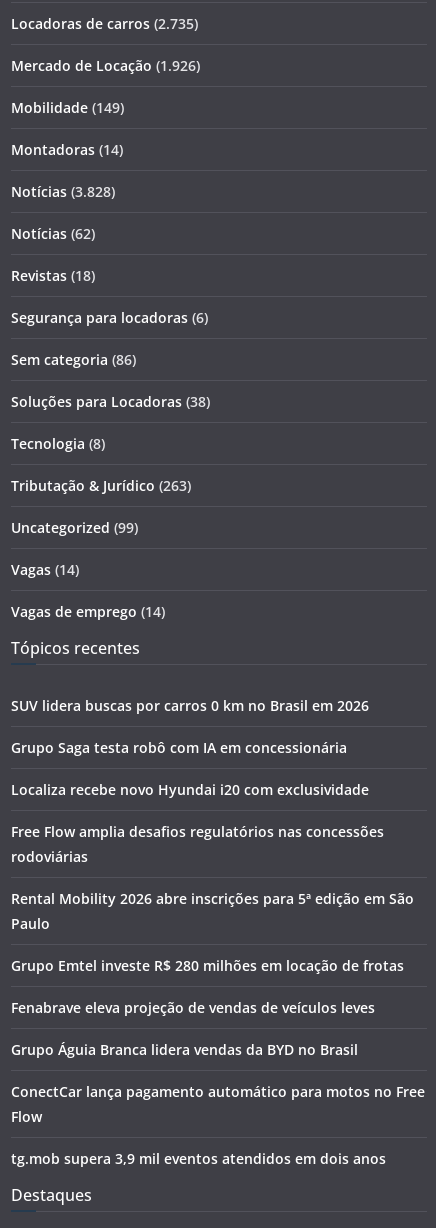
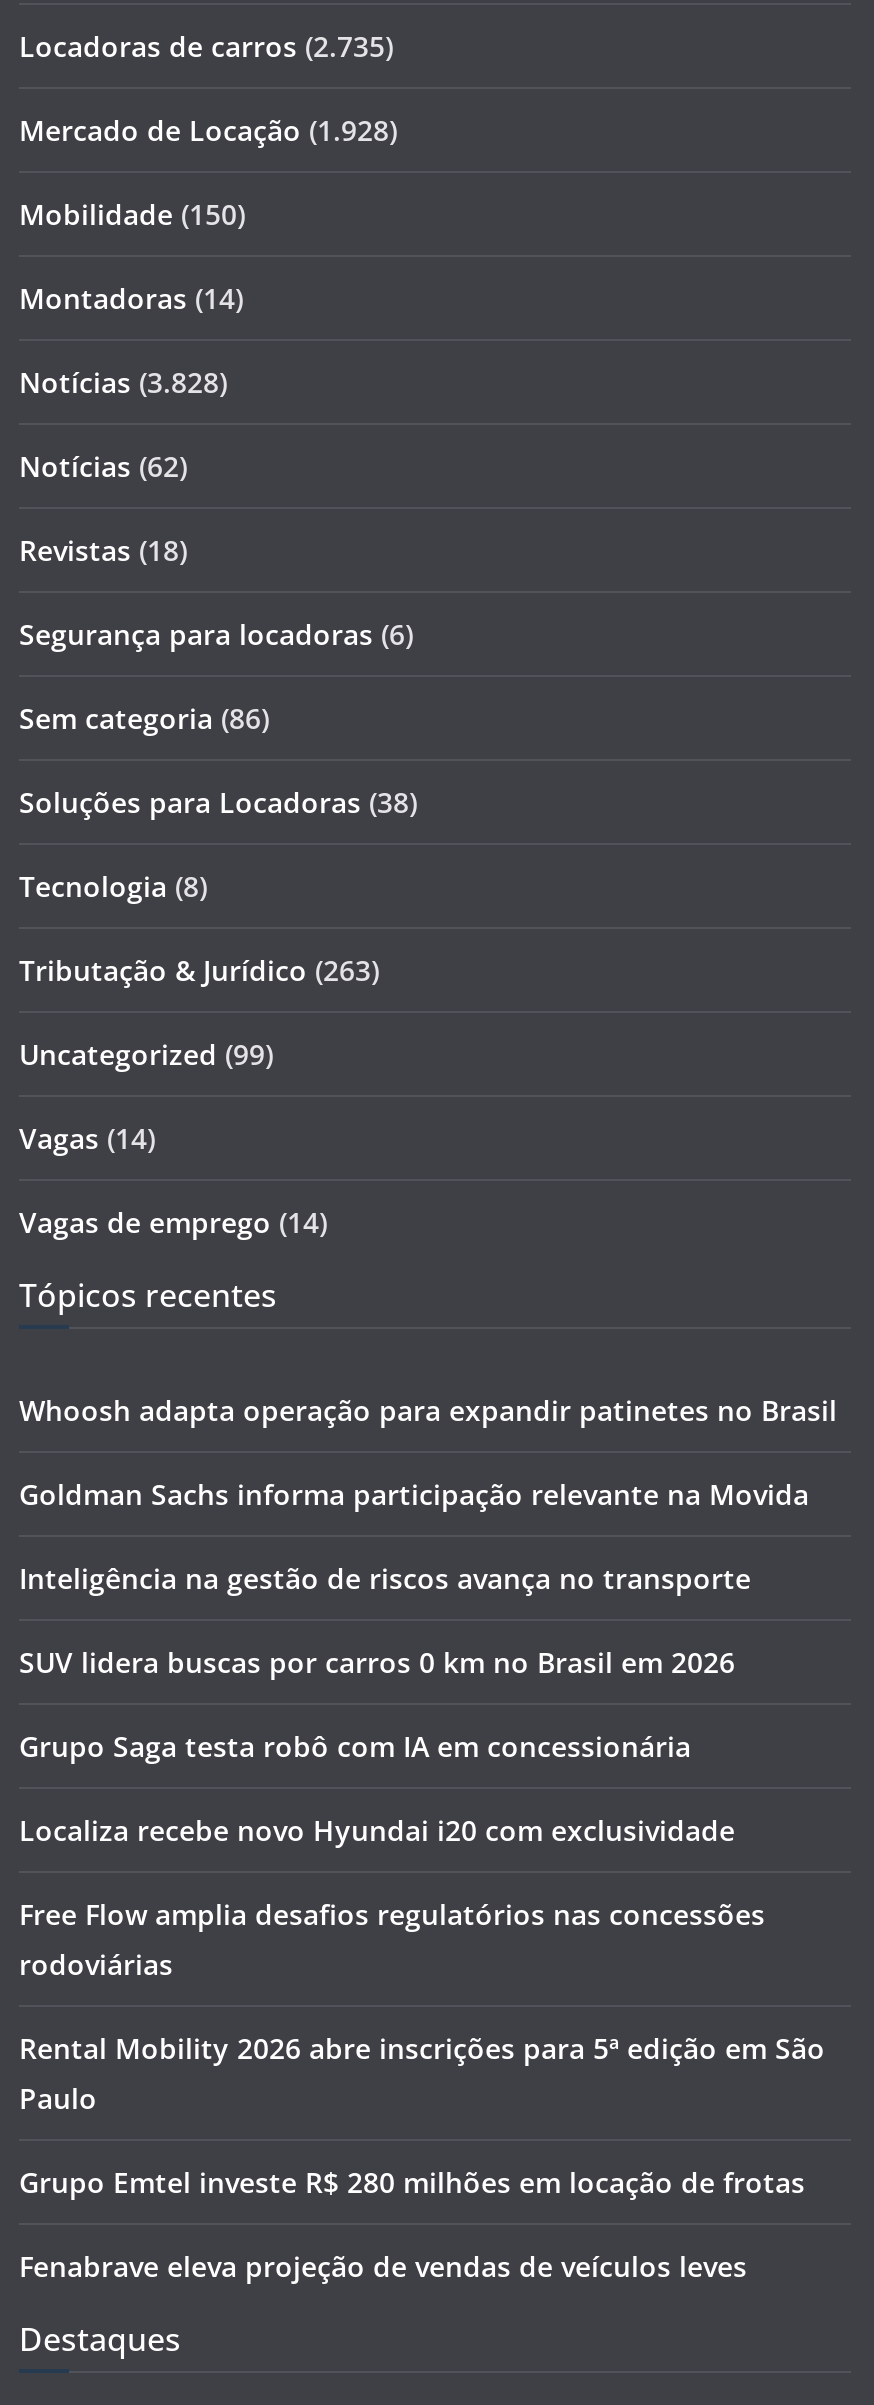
[11,56,200,75] Mercado de Locação (1.926) -> [19,110,397,148] Mercado de Locação (1.928)
[11,98,124,117] Mobilidade (149) -> [19,194,245,232] Mobilidade (150)
none -> [19,1390,837,1596] Whoosh adapta operação para expandir patinetes no Brasil | Goldman Sachs informa participação relevante na Movida | Inteligência na gestão de riscos avança no transporte
moved [11,696,414,1017] -> [19,1642,825,2284]: SUV lidera buscas por carros 0 km no Brasil em 2026 | Grupo Saga testa robô com IA em concessionária | Localiza recebe novo Hyundai i20 com exclusividade | ... | Grupo Emtel investe R$ 280 milhões em locação de frotas | Fenabrave eleva projeção de vendas de veículos leves
[11,1040,425,1168] Grupo Águia Branca lidera vendas da BYD no Brasil | ConectCar lança pagamento automático para motos no Free | Flow | tg.mob supera 3,9 mil eventos atendidos em dois anos -> none

